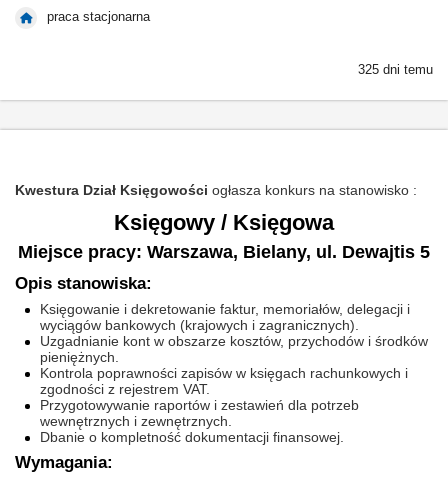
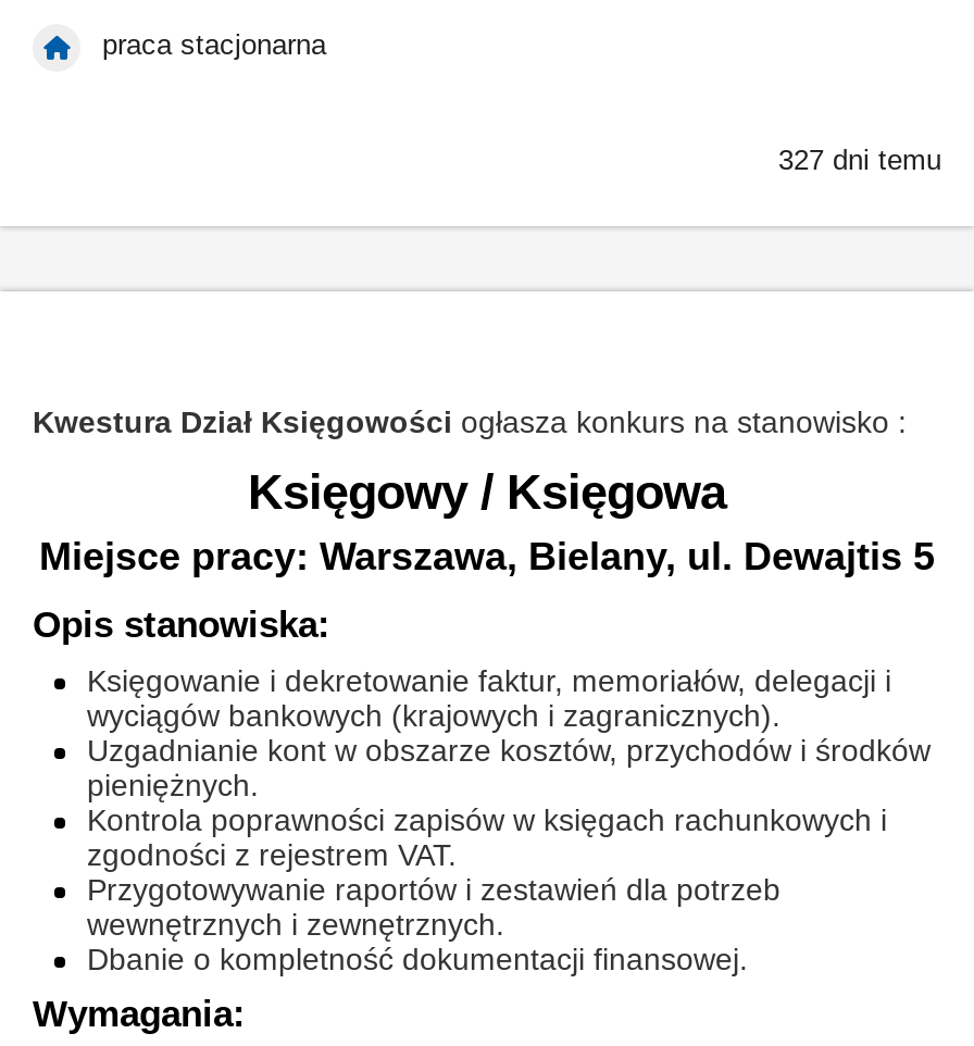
[358,62,433,77] 325 dni temu -> [778,144,941,176] 327 dni temu

